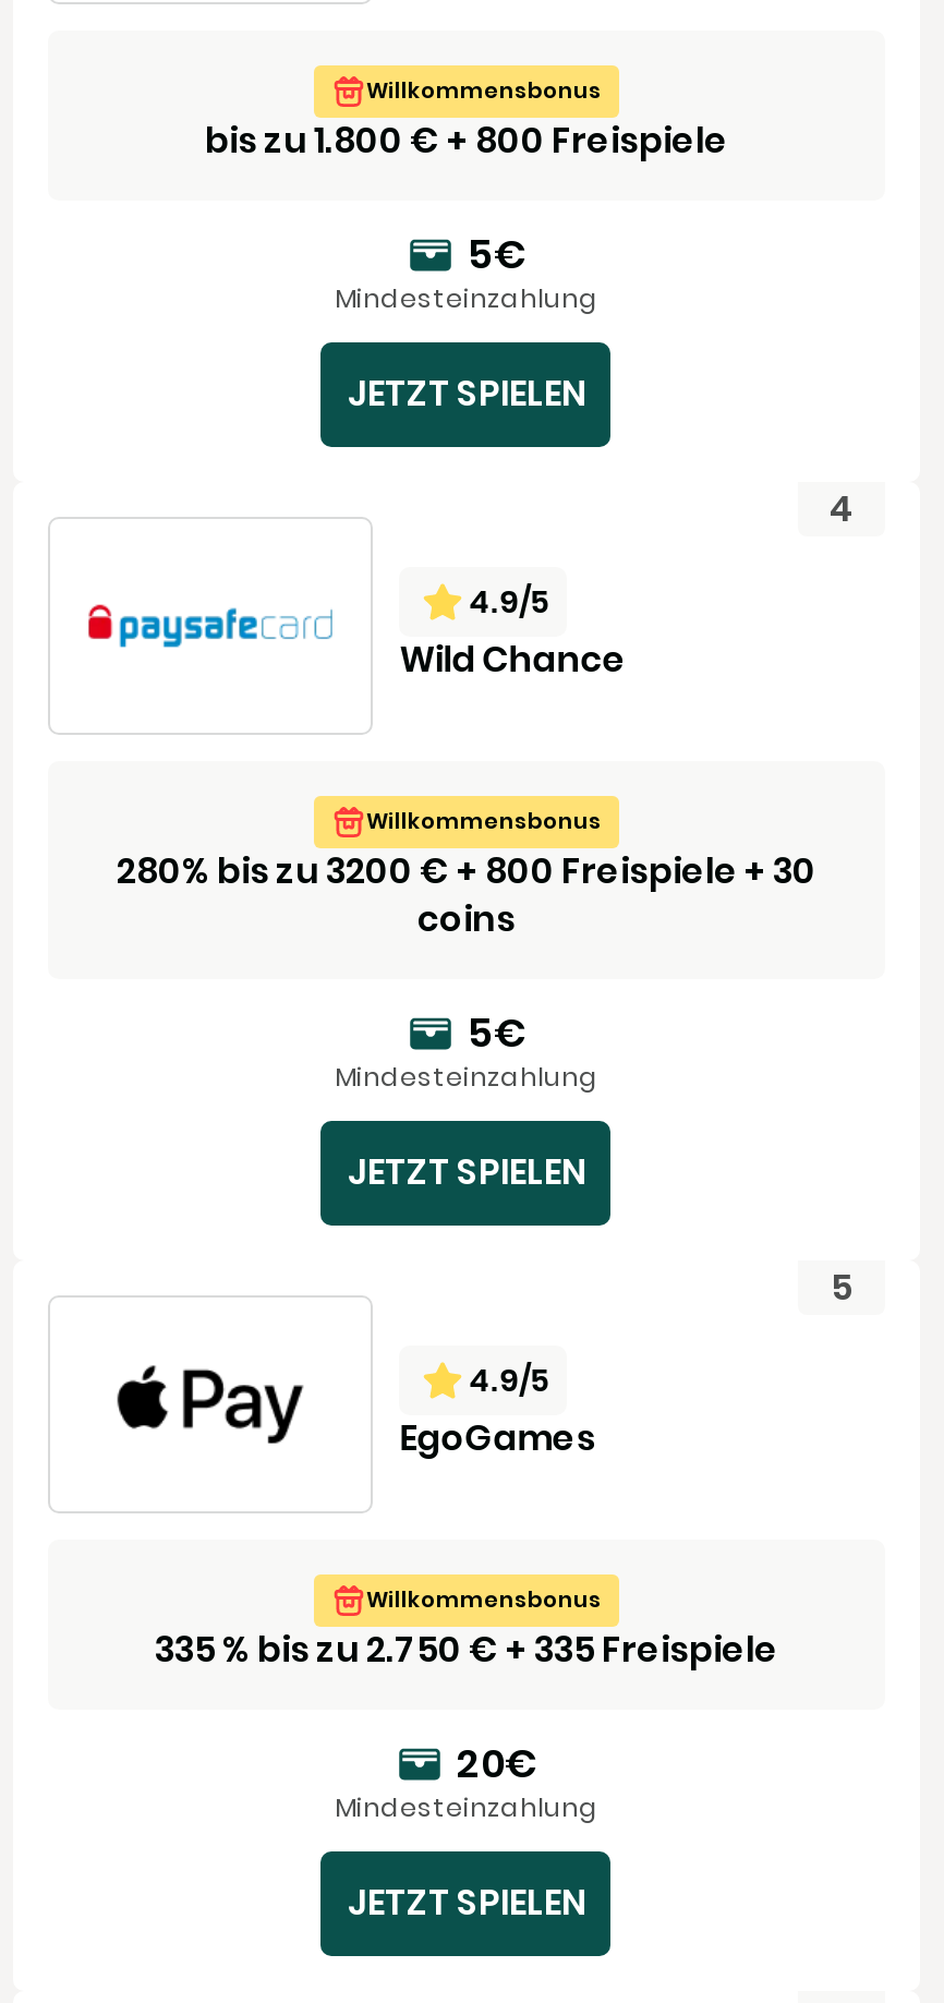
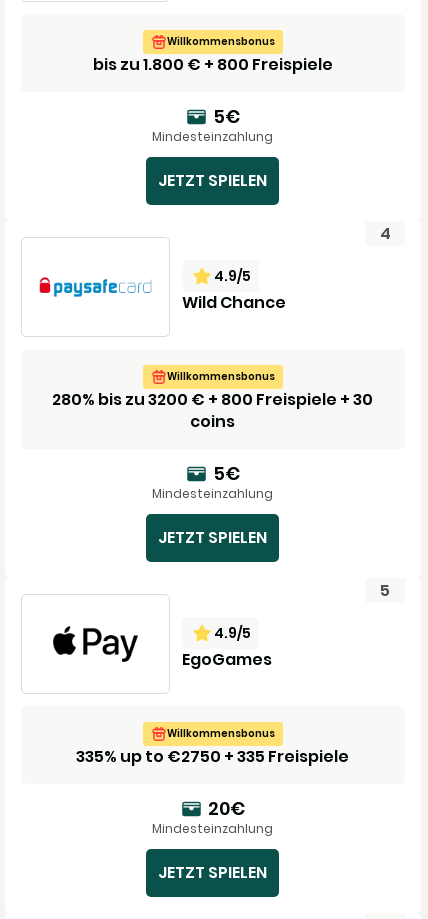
[155,1625,778,1675] 335 % bis zu 2.750 € + 335 Freispiele -> [76,745,349,768] 335% up to €2750 + 335 Freispiele

